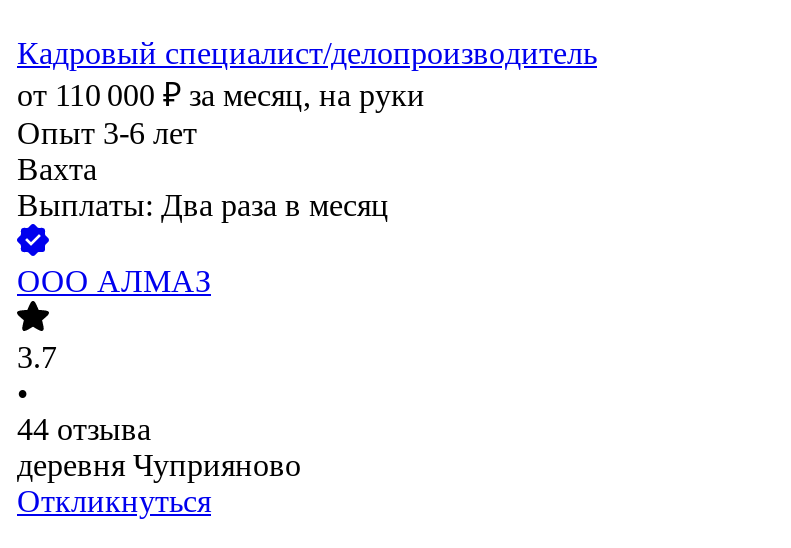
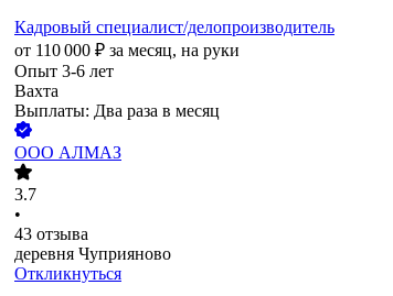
[17,413,151,447] 44 отзыва -> [14,225,88,244] 43 отзыва

